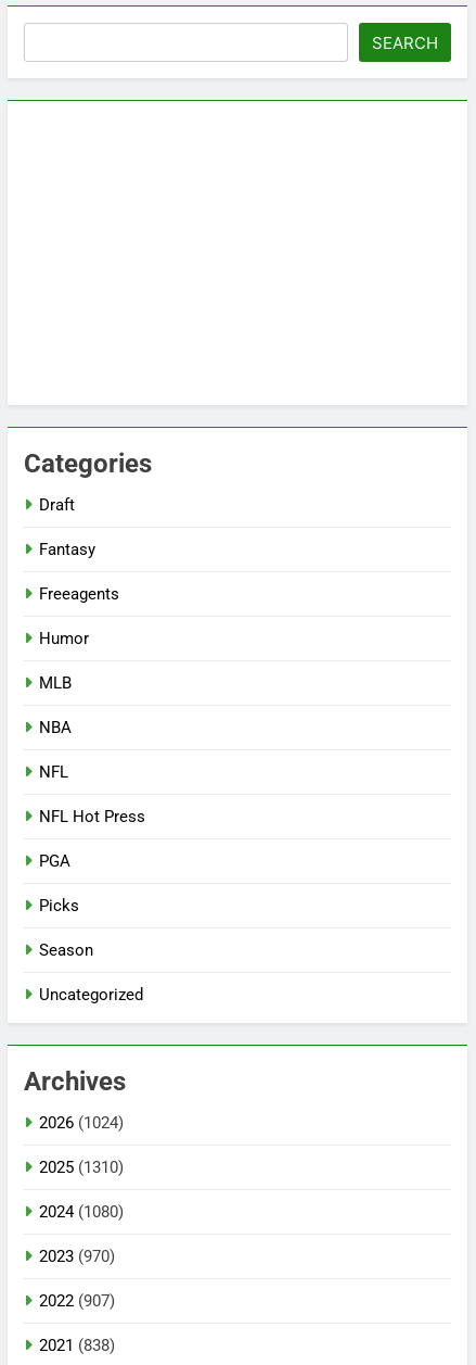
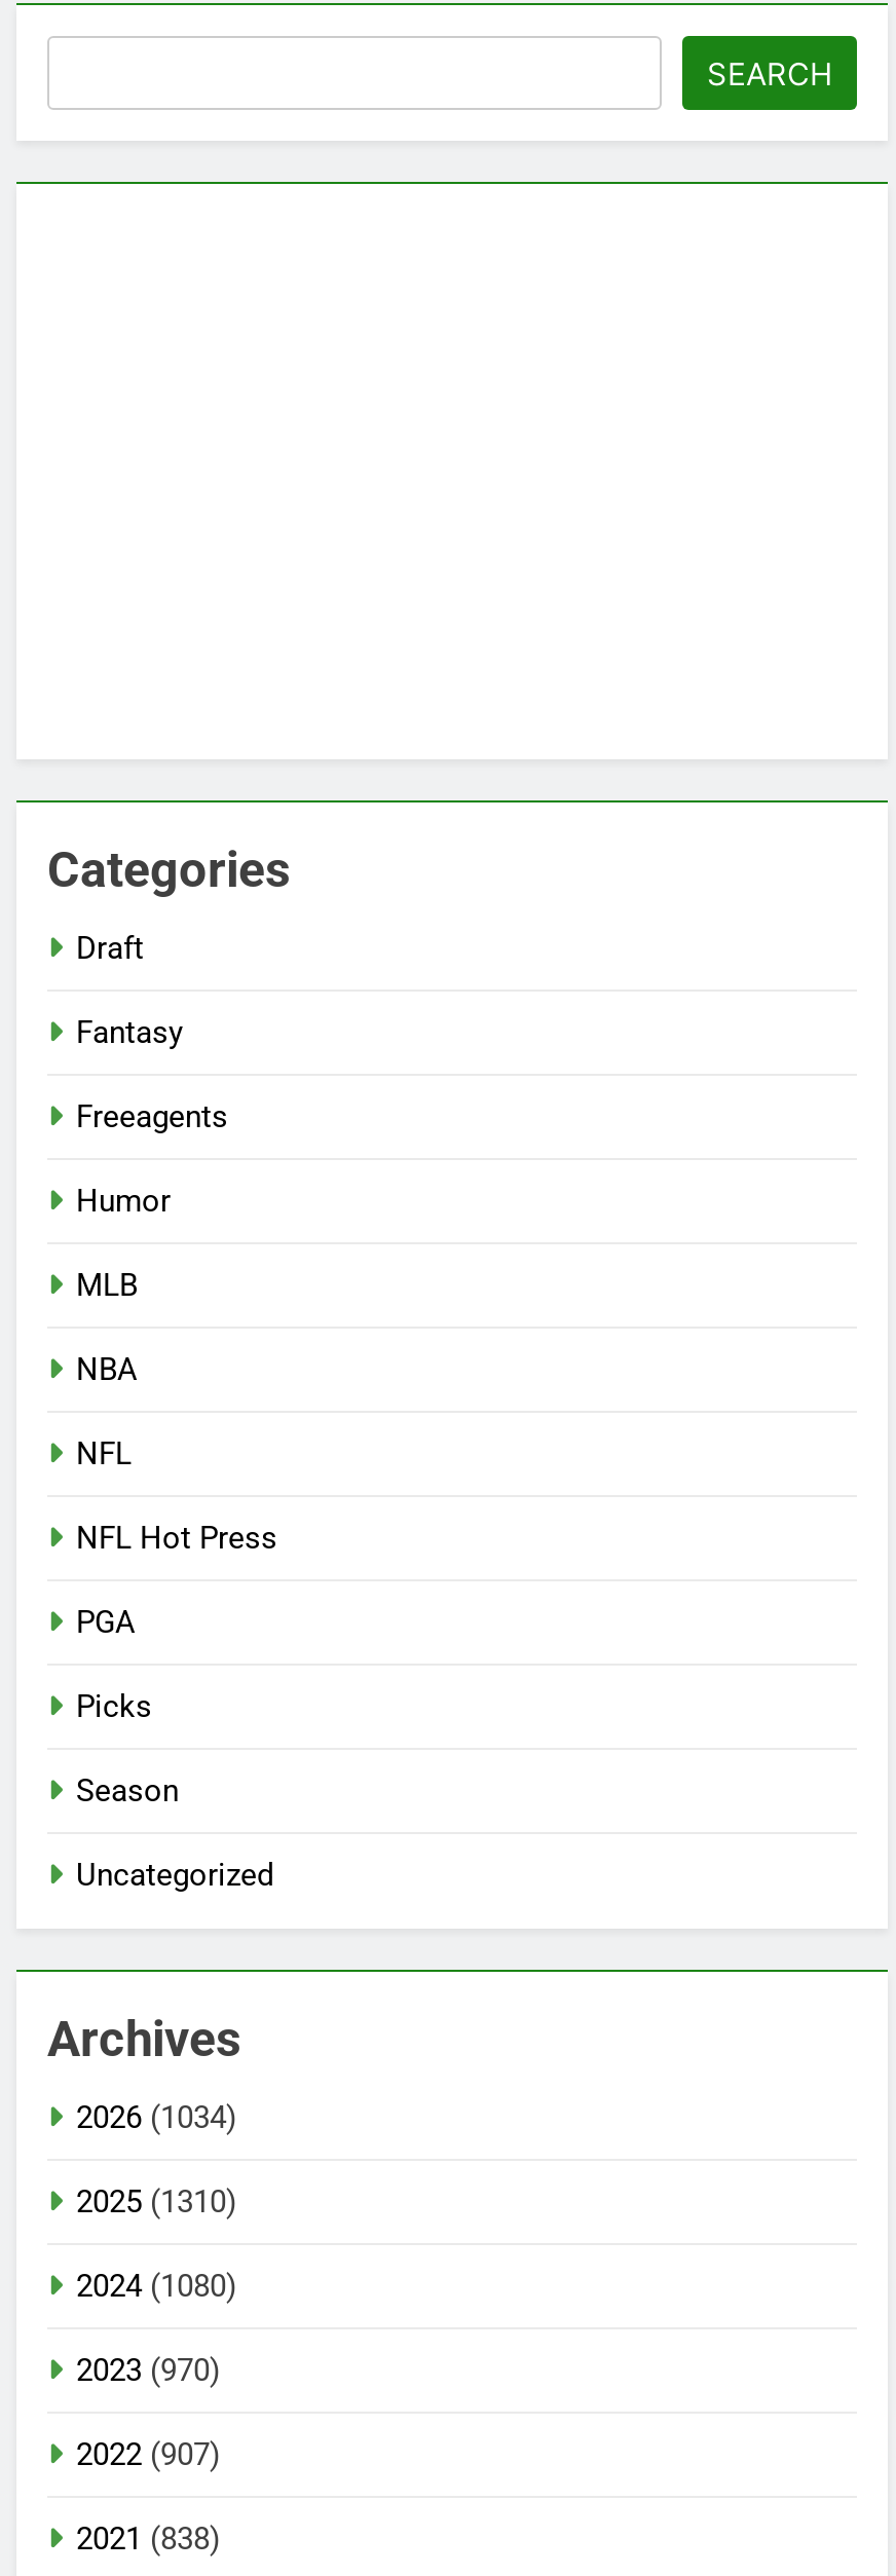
[39,1113,124,1132] 2026 (1024) -> [76,2098,236,2135] 2026 (1034)

